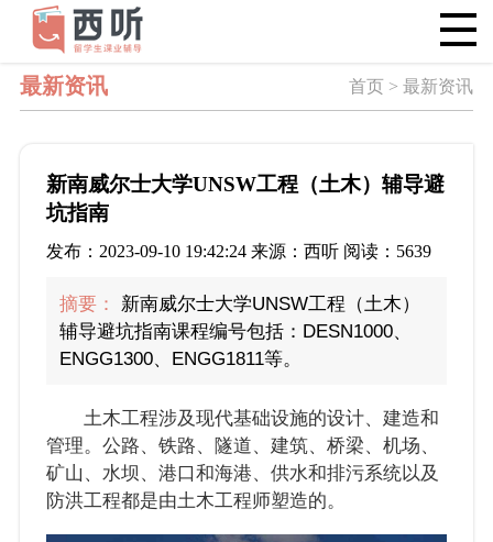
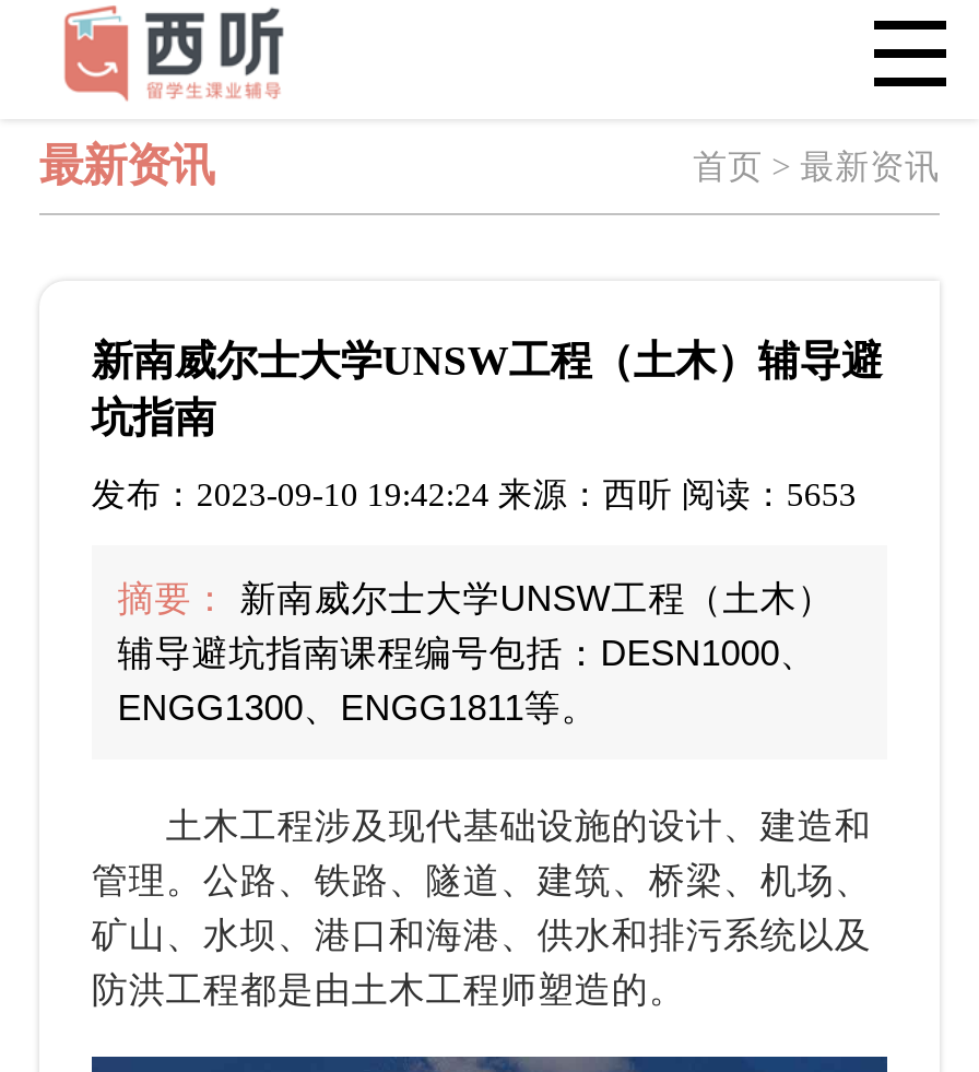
[46,242,431,260] 发布：2023-09-10 19:42:24 来源：西听 阅读：5639 -> [91,475,856,512] 发布：2023-09-10 19:42:24 来源：西听 阅读：5653

